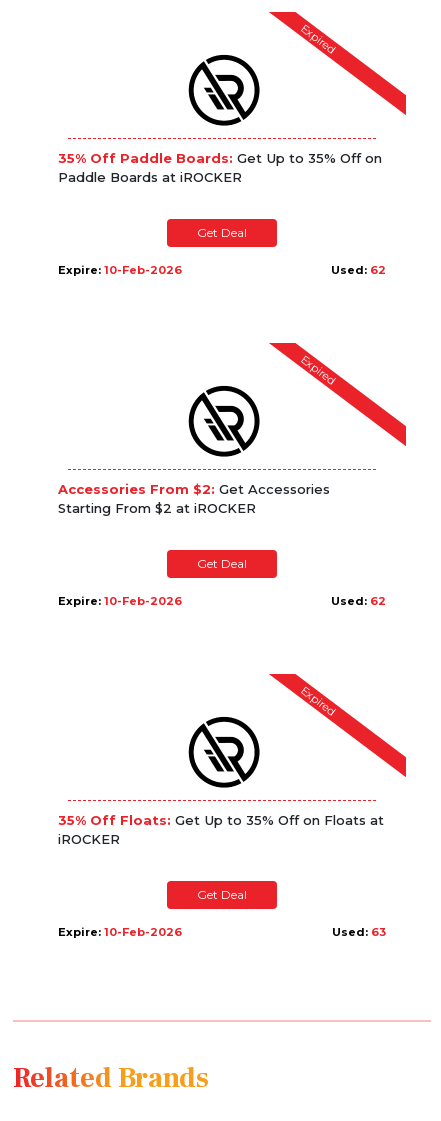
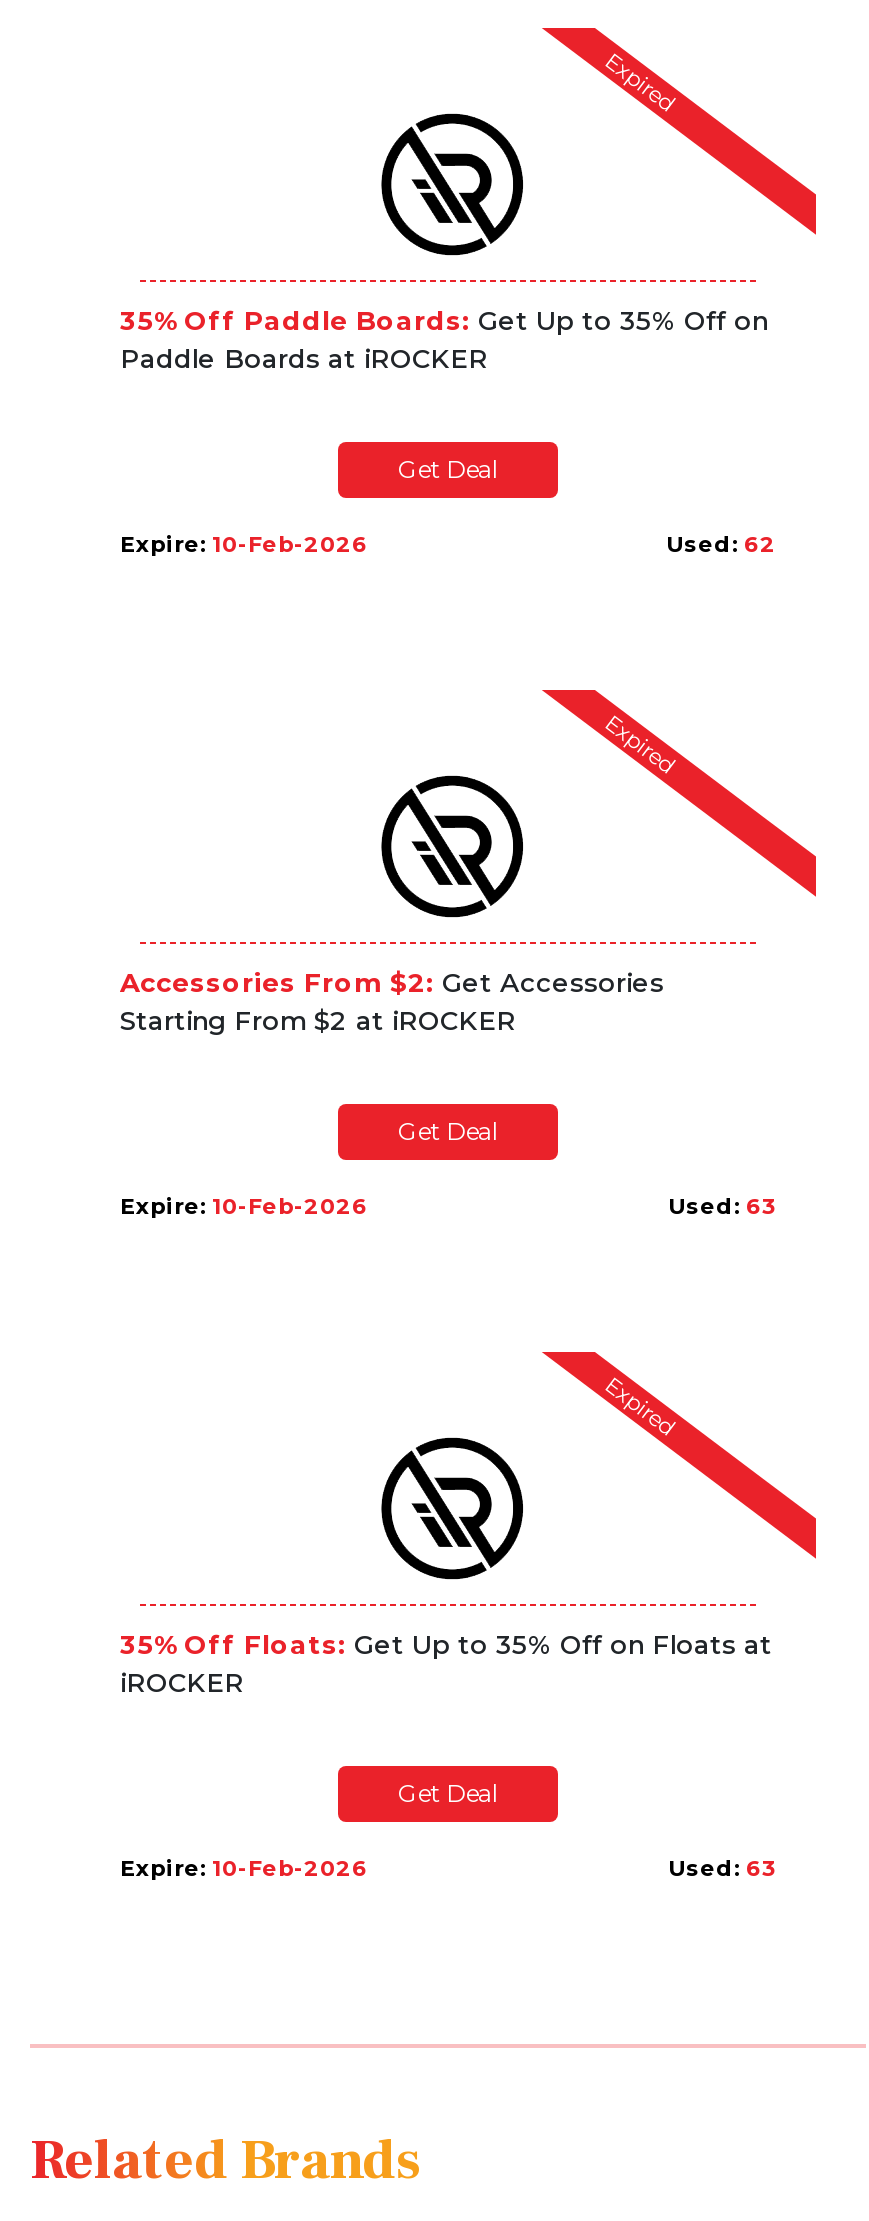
[331,594,386,608] Used: 62 -> [668,1192,776,1220] Used: 63

